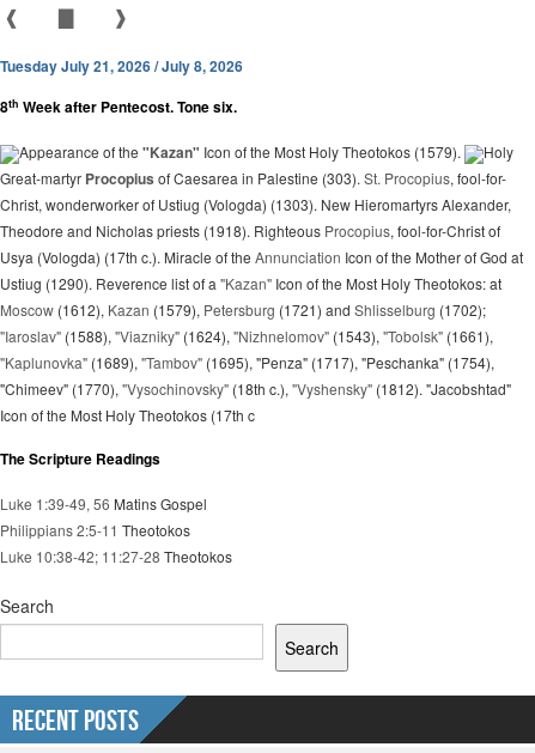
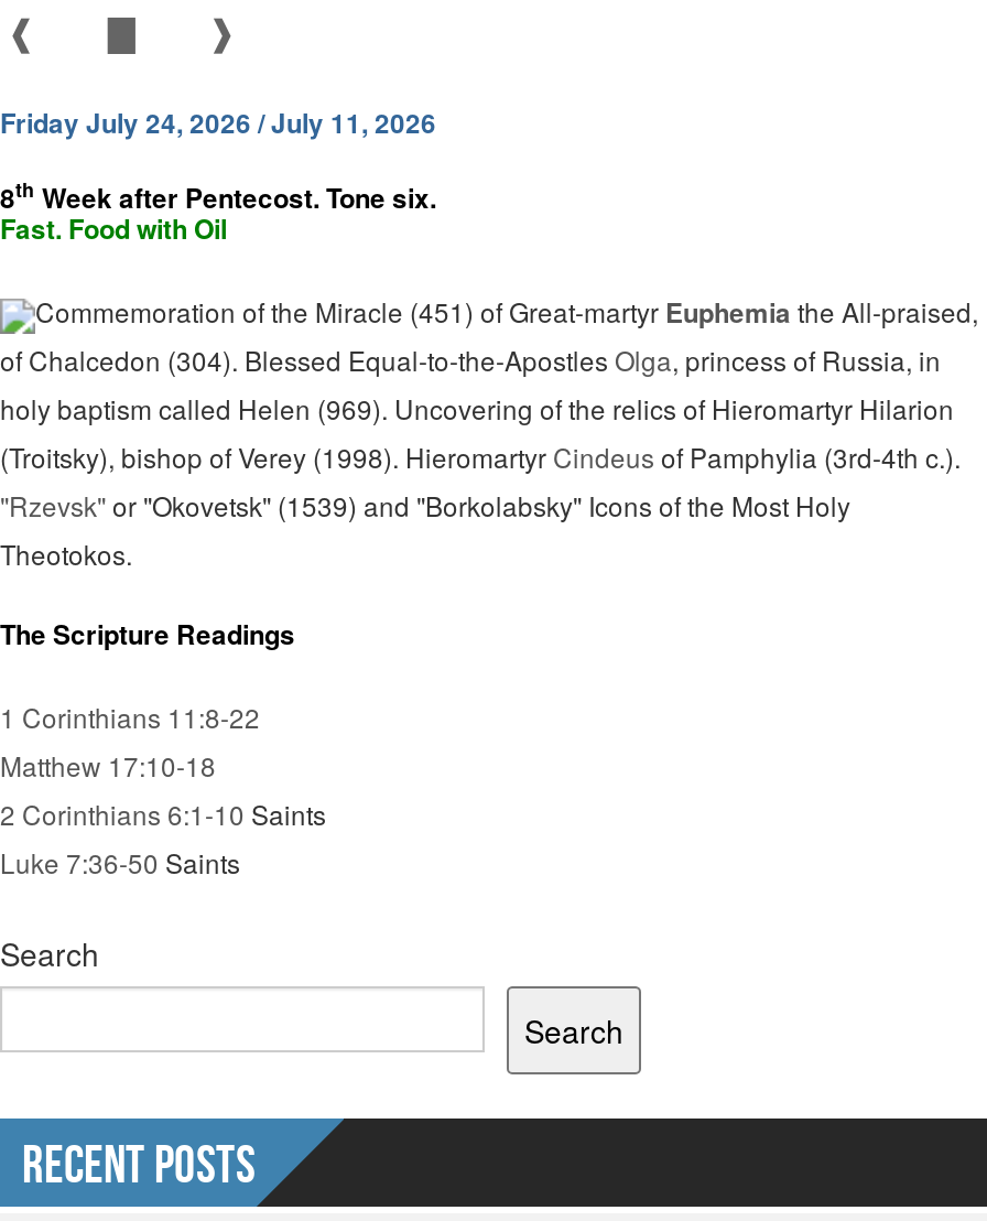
[0,56,243,77] Tuesday July 21, 2026 / July 8, 2026 -> [0,102,436,142] Friday July 24, 2026 / July 11, 2026
[0,142,523,425] Appearance of the "Kazan" Icon of the Most Holy Theotokos (1579). | Holy | Great-martyr Procopius of Caesarea in Palestine (303). St. Procopius, fool-for- | Christ, wonderworker of Ustiug (Vologda) (1303). New Hieromartyrs Alexander, | Theodore and Nicholas priests (1918). Righteous Procopius, fool-for-Christ of | Usya (Vologda) (17th c.). Miracle of the Annunciation Icon of the Mother of God at | Ustiug (1290). Reverence list of a "Kazan" Icon of the Most Holy Theotokos: at | Moscow (1612), Kazan (1579), Petersburg (1721) and Shlisselburg (1702); | "Iaroslav" (1588), "Viazniky" (1624), "Nizhnelomov" (1543), "Tobolsk" (1661), | "Kaplunovka" (1689), "Tambov" (1695), "Penza" (1717), "Peschanka" (1754), | "Chimeev" (1770), "Vysochinovsky" (18th c.), "Vyshensky" (1812). "Jacobshtad" | Icon of the Most Holy Theotokos (17th c -> [0,208,978,572] Fast. Food with Oil | Commemoration of the Miracle (451) of Great-martyr Euphemia the All-praised, | of Chalcedon (304). Blessed Equal-to-the-Apostles Olga, princess of Russia, in | holy baptism called Helen (969). Uncovering of the relics of Hieromartyr Hilarion | (Troitsky), bishop of Verey (1998). Hieromartyr Cindeus of Pamphylia (3rd-4th c.). | "Rzevsk" or "Okovetsk" (1539) and "Borkolabsky" Icons of the Most Holy | Theotokos.
moved [0,448,160,470] -> [0,614,295,653]: The Scripture Readings
[0,494,232,567] Luke 1:39-49, 56 Matins Gospel | Philippians 2:5-11 Theotokos | Luke 10:38-42; 11:27-28 Theotokos -> [0,697,326,880] 1 Corinthians 11:8-22 | Matthew 17:10-18 | 2 Corinthians 6:1-10 Saints | Luke 7:36-50 Saints

